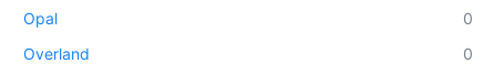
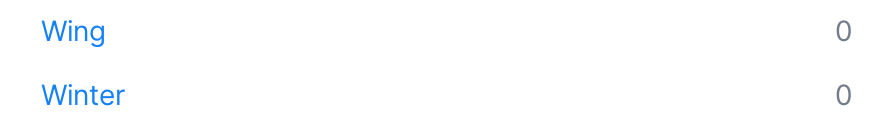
[23,8,58,27] Opal -> [41,12,107,46] Wing
[23,44,90,63] Overland -> [41,76,125,110] Winter

